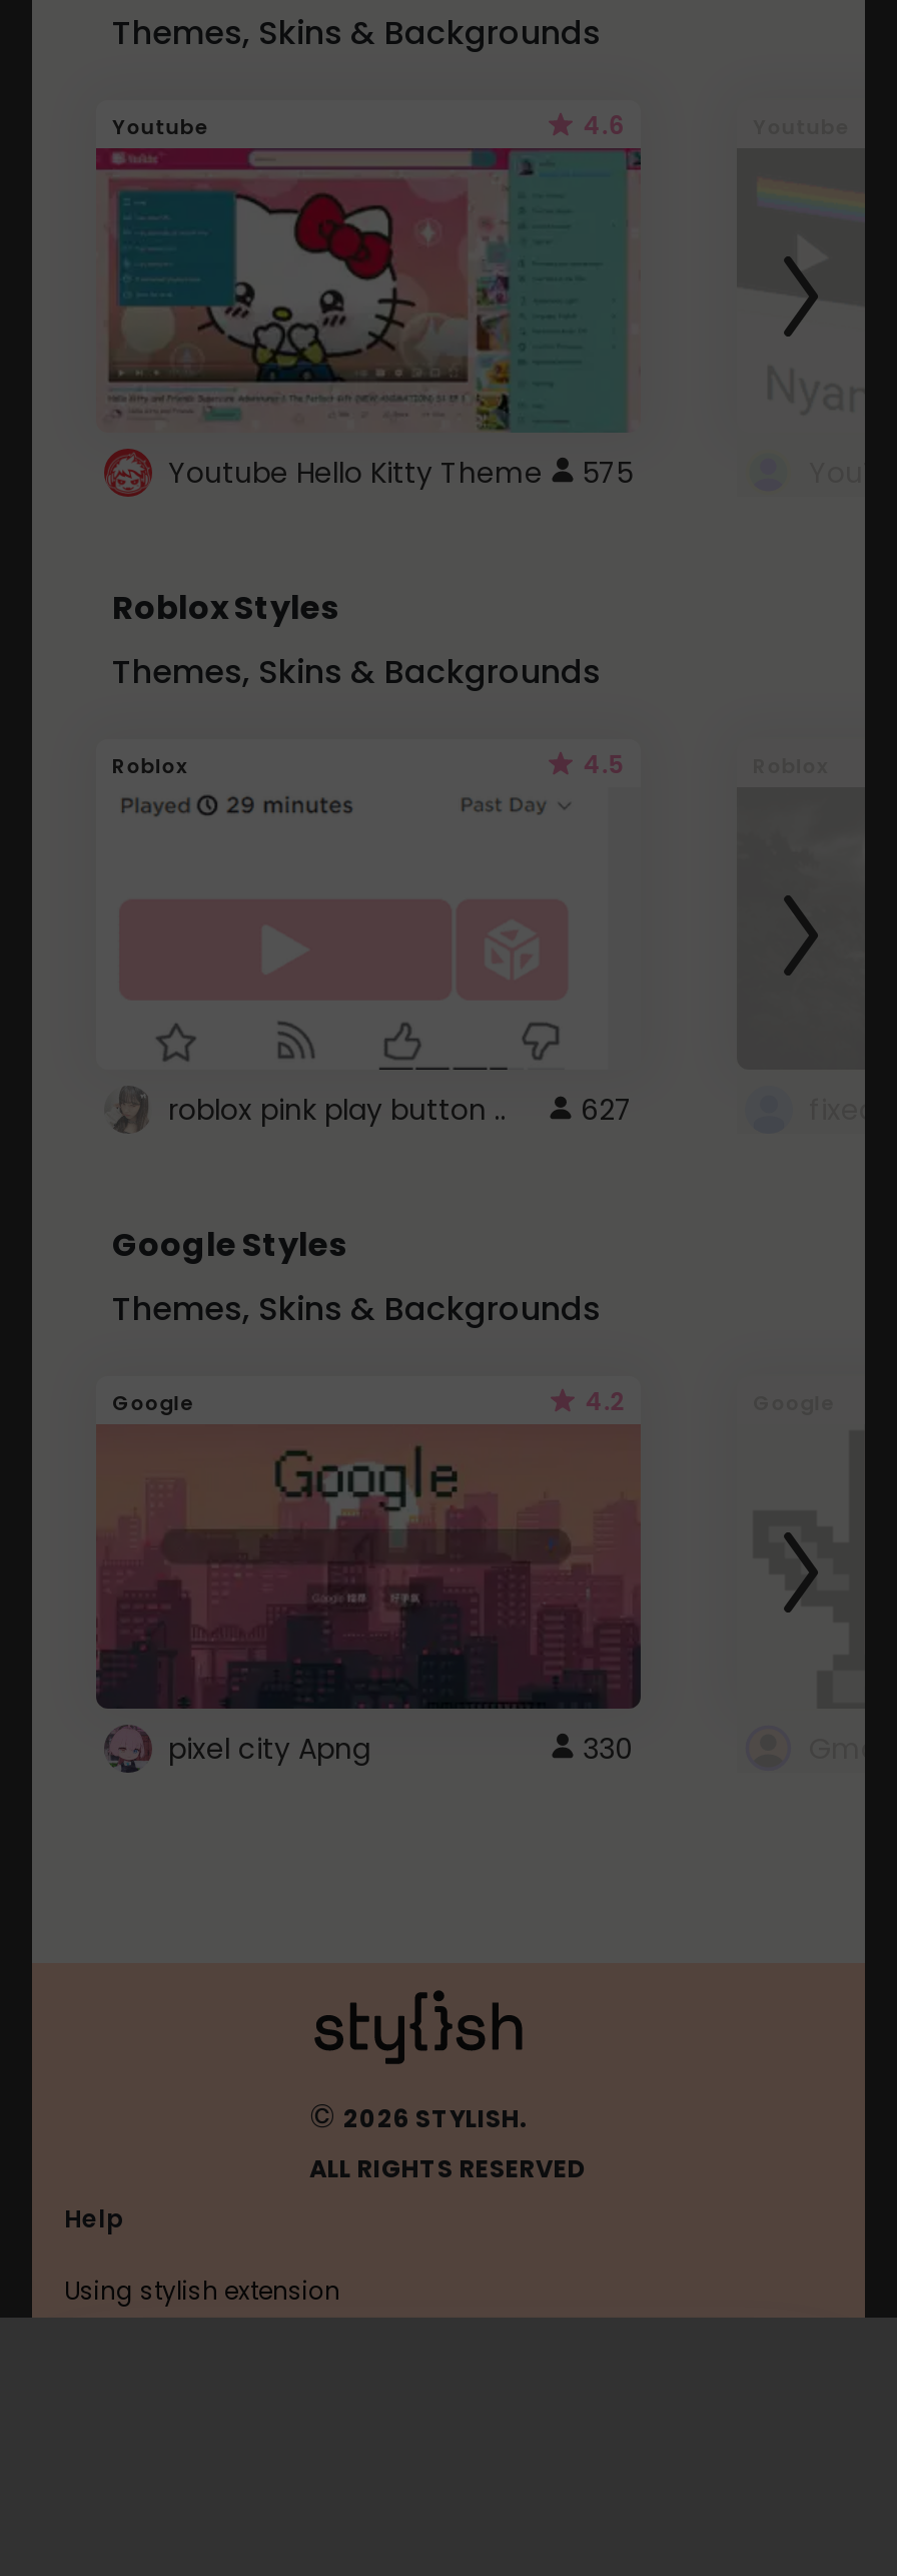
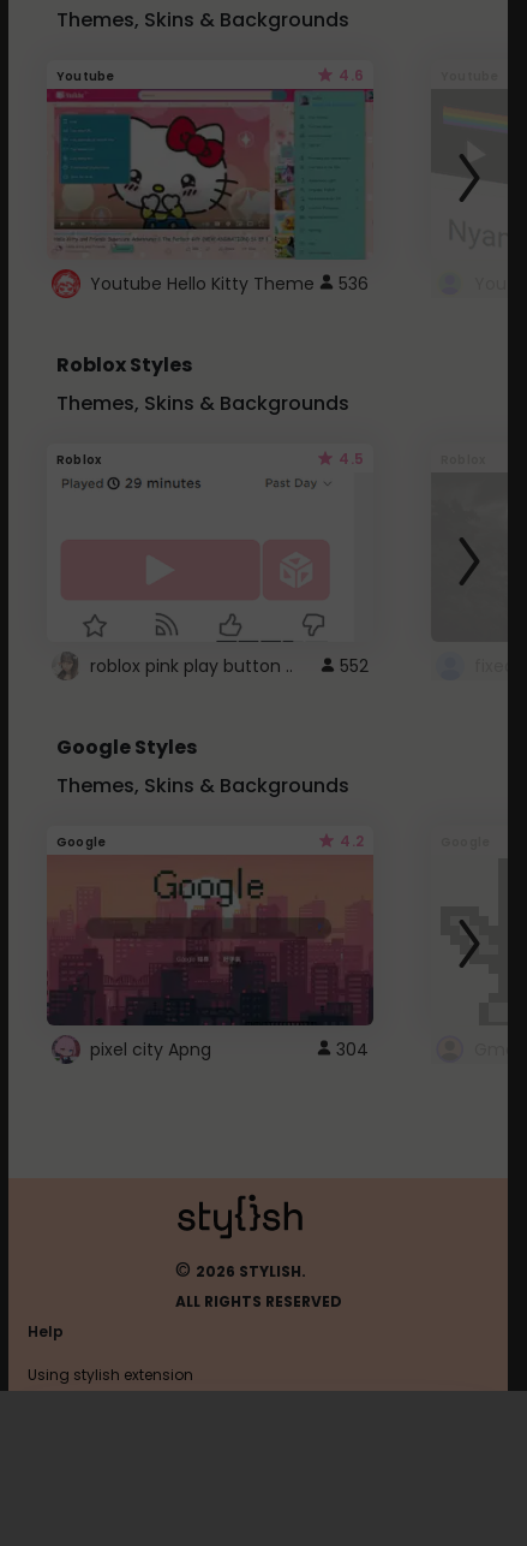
[168,452,633,492] Youtube Hello Kitty Theme 575 -> [90,271,369,295] Youtube Hello Kitty Theme 536
[168,1090,633,1130] roblox pink play button .. 627 -> [90,654,369,678] roblox pink play button .. 552
[583,1728,633,1768] 330 -> [336,1037,369,1061] 304

